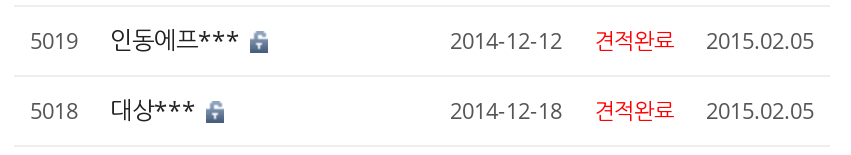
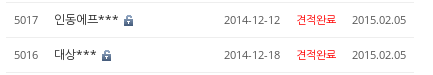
[30,23,246,57] 5019 인동에프*** -> [14,11,122,28] 5017 인동에프***
[30,93,202,127] 5018 대상*** -> [14,46,100,63] 5016 대상***

